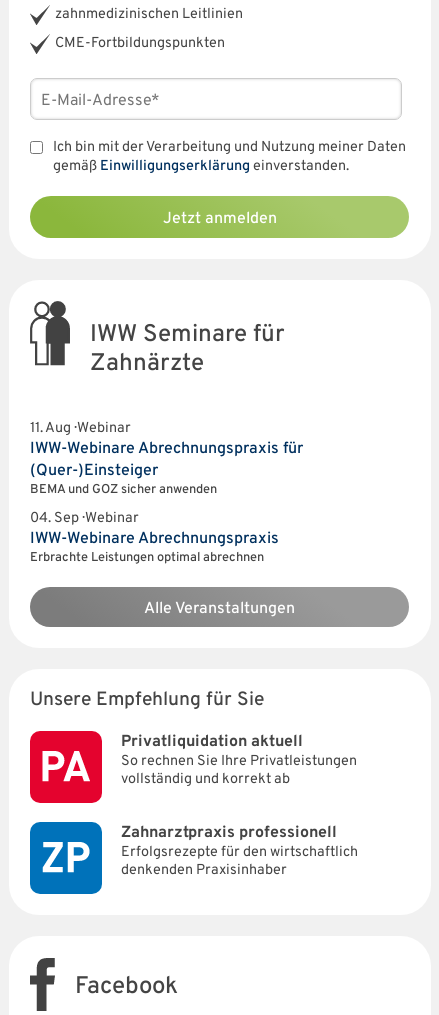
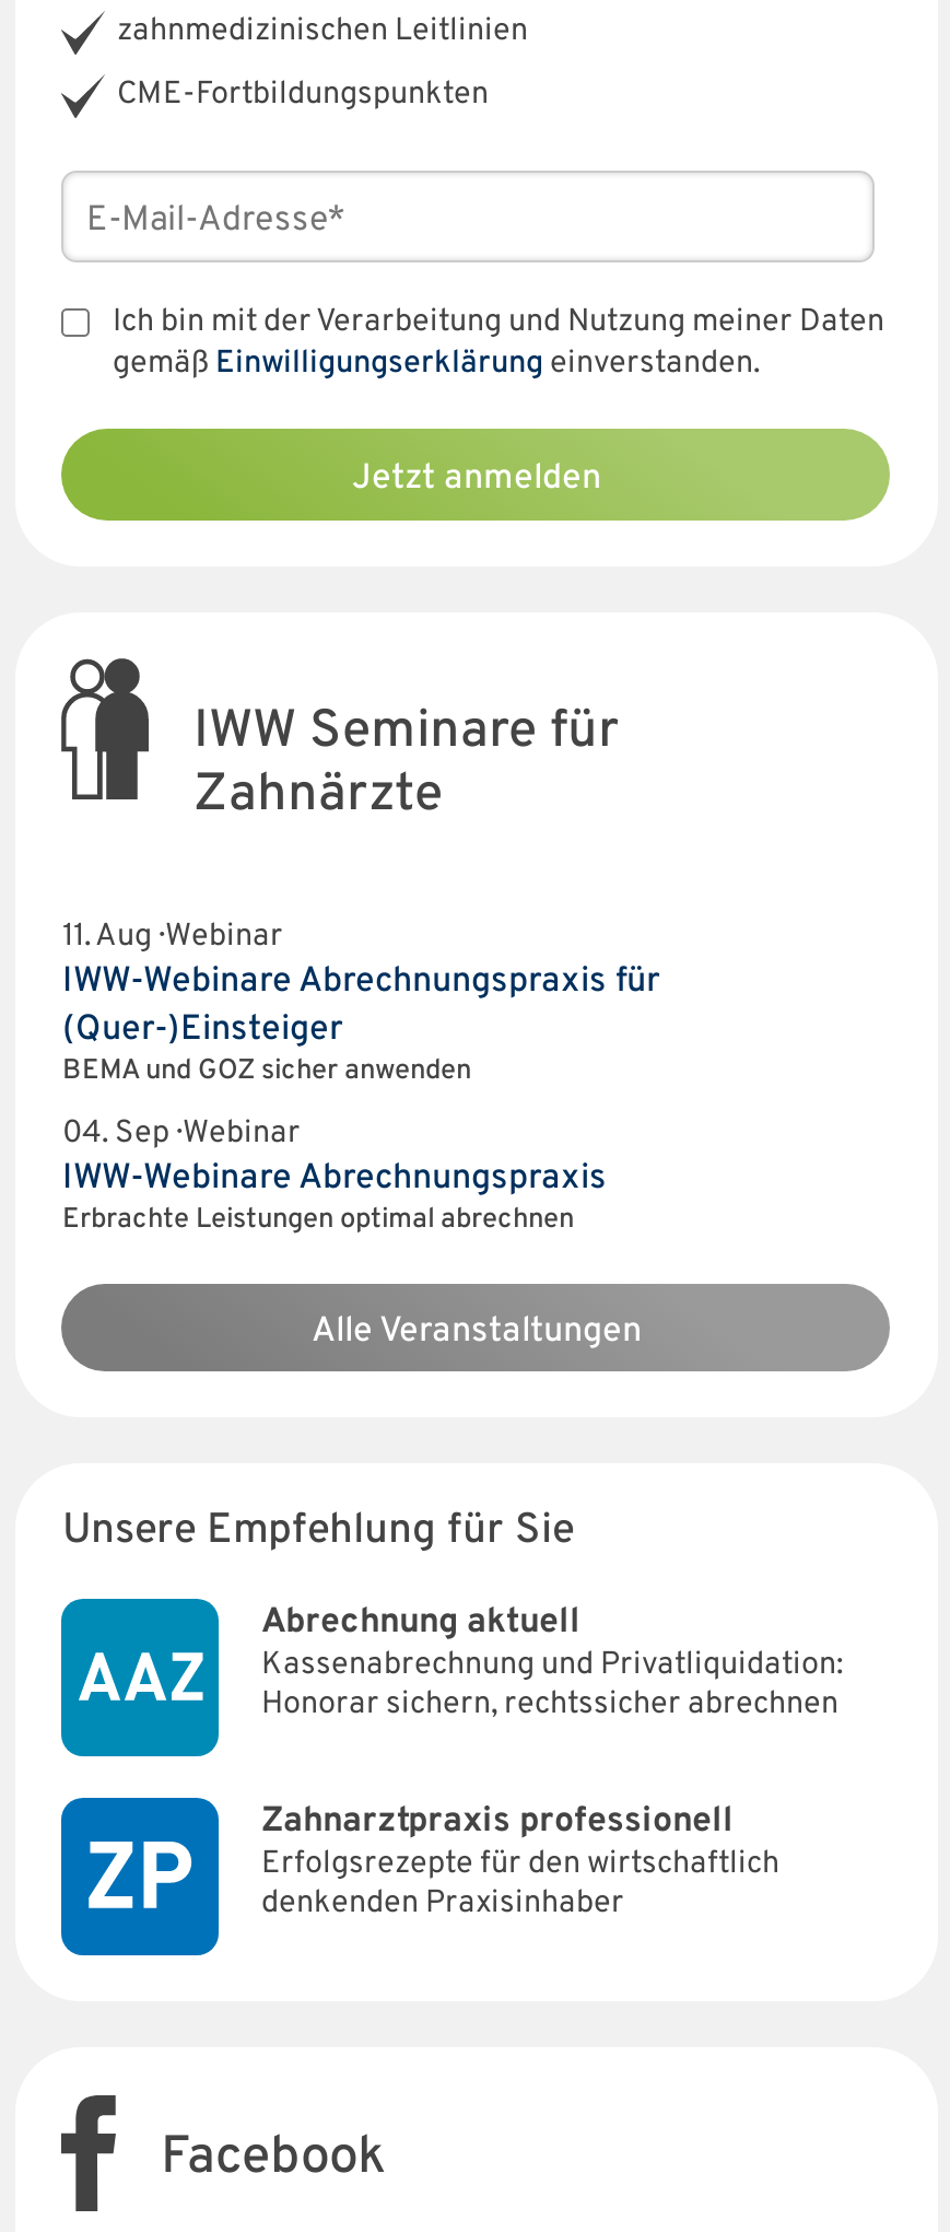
[29,730,357,804] [image] | Privatliquidation aktuell | So rechnen Sie Ihre Privatleistungen | vollständig und korrekt ab -> [59,1597,843,1758] [image] | Abrechnung aktuell | Kassenabrechnung und Privatliquidation: | Honorar sichern, rechtssicher abrechnen

